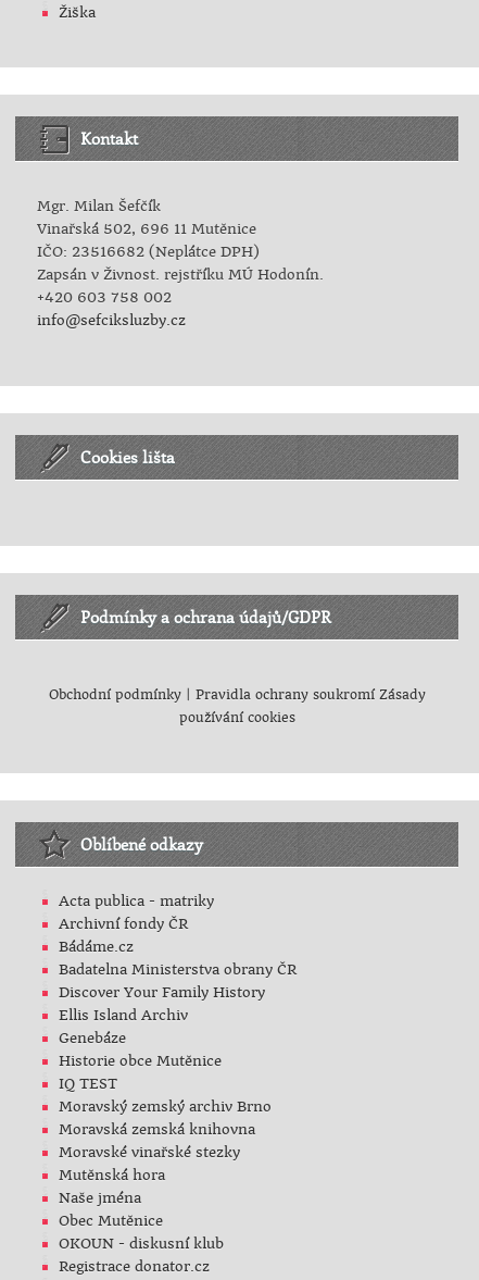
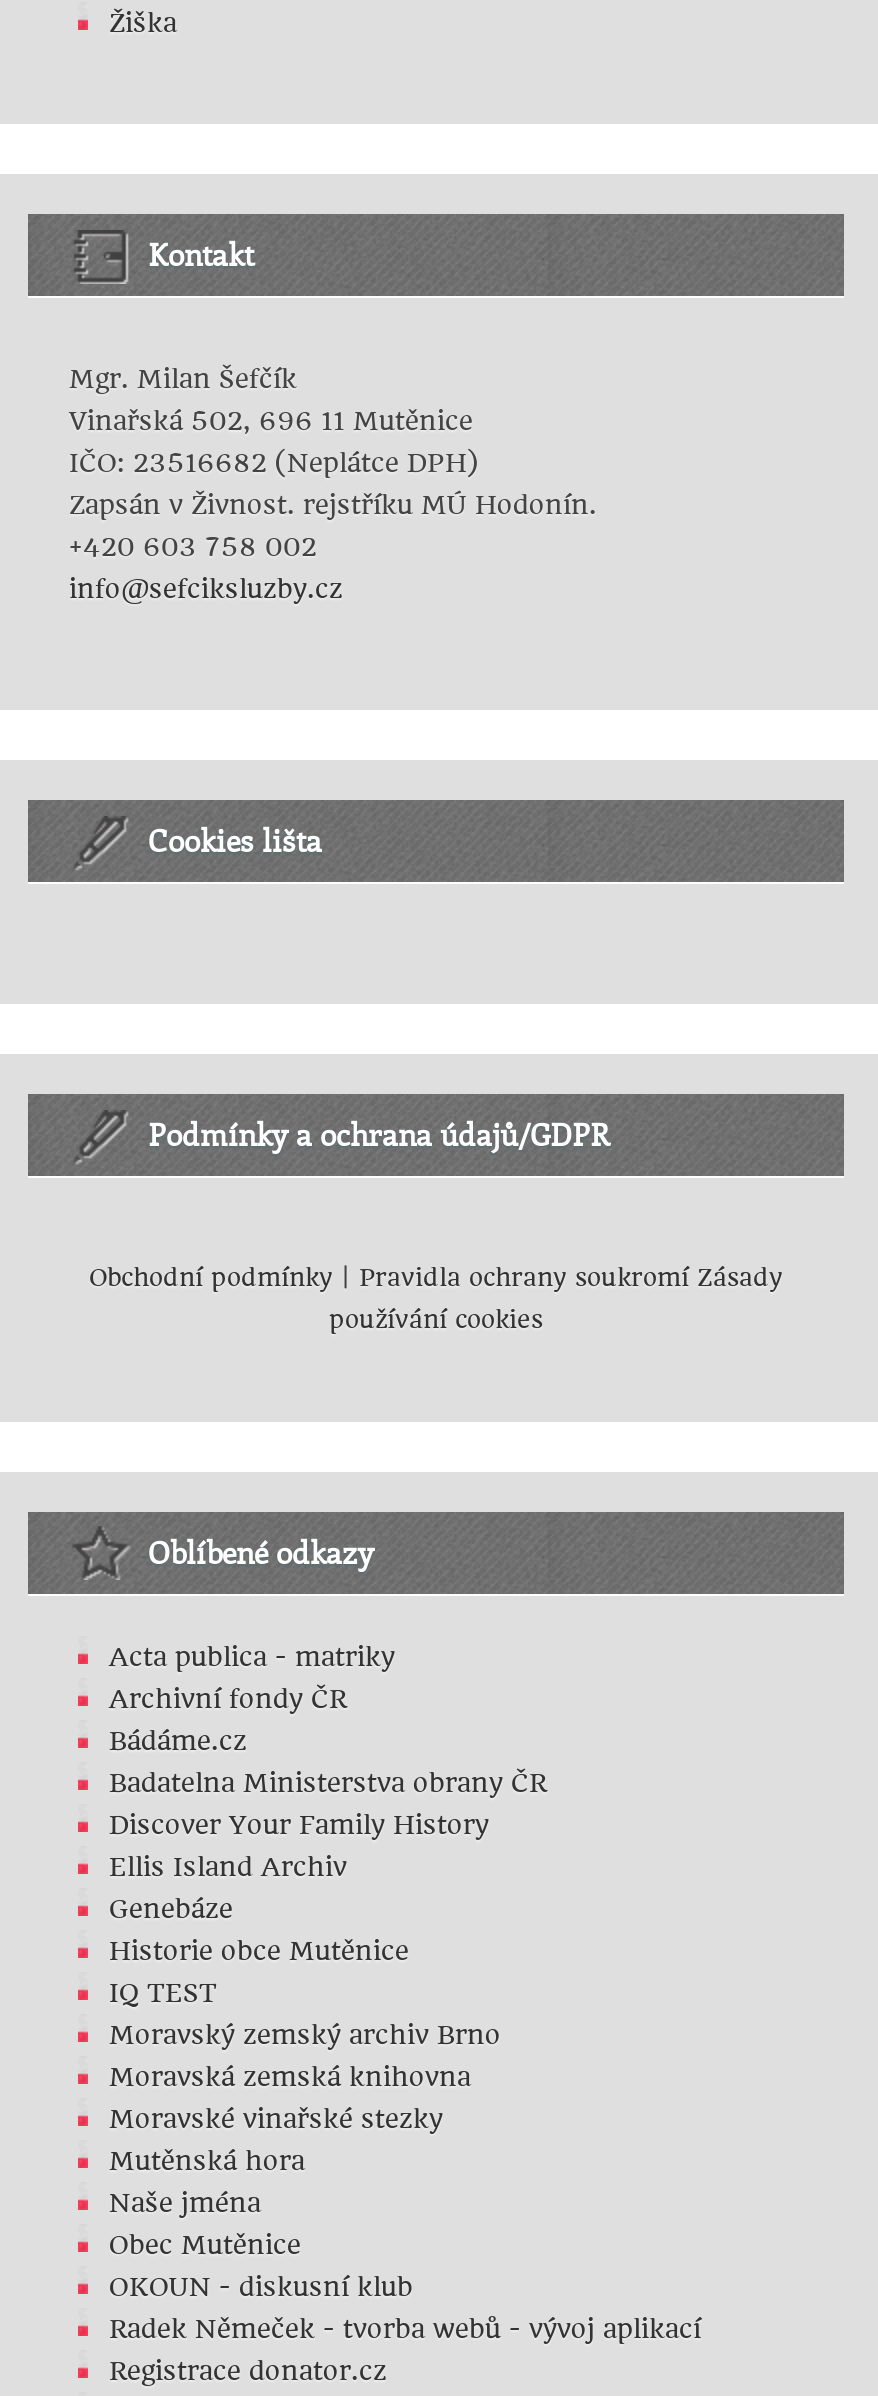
none -> [109,2315,701,2345] Radek Němeček - tvorba webů - vývoj aplikací

